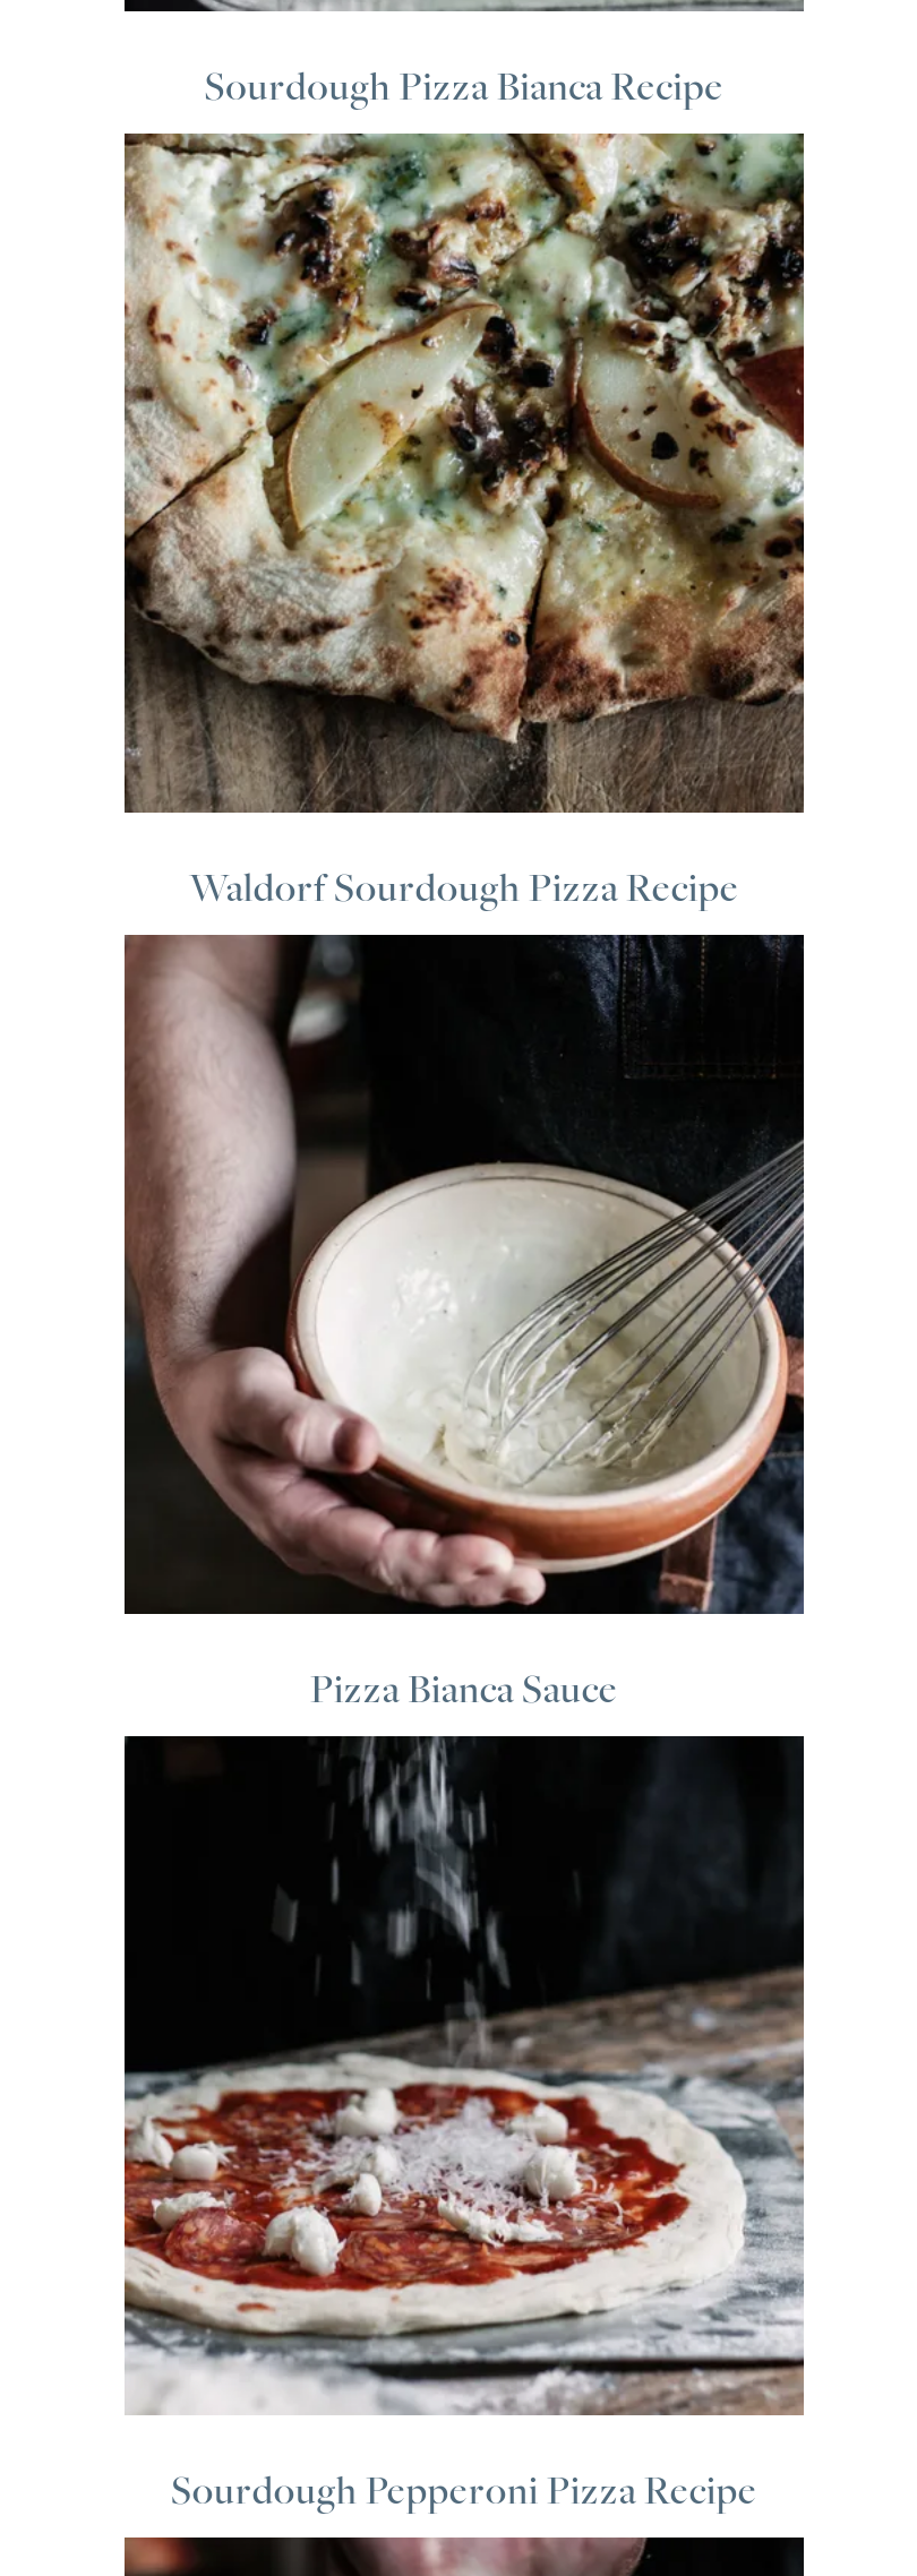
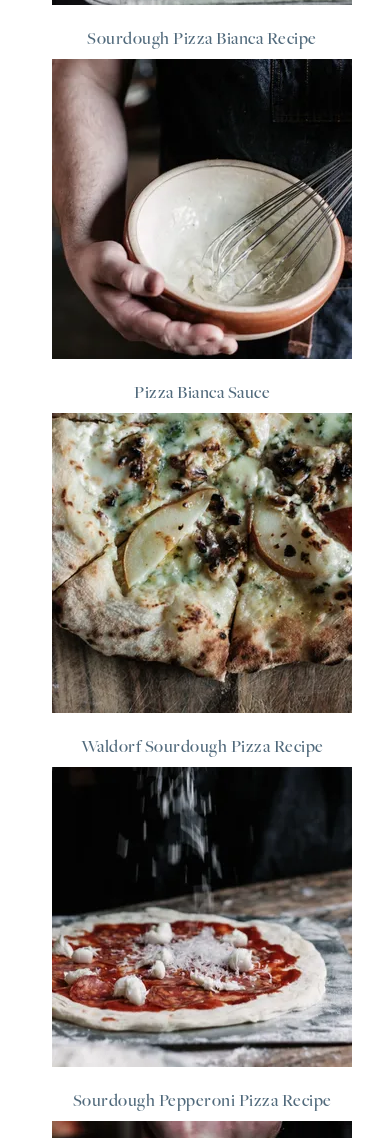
moved [125,131,804,912] -> [52,412,353,757]: [image] | Waldorf Sourdough Pizza Recipe
moved [122,930,808,1713] -> [51,57,354,403]: [image] | Pizza Bianca Sauce

